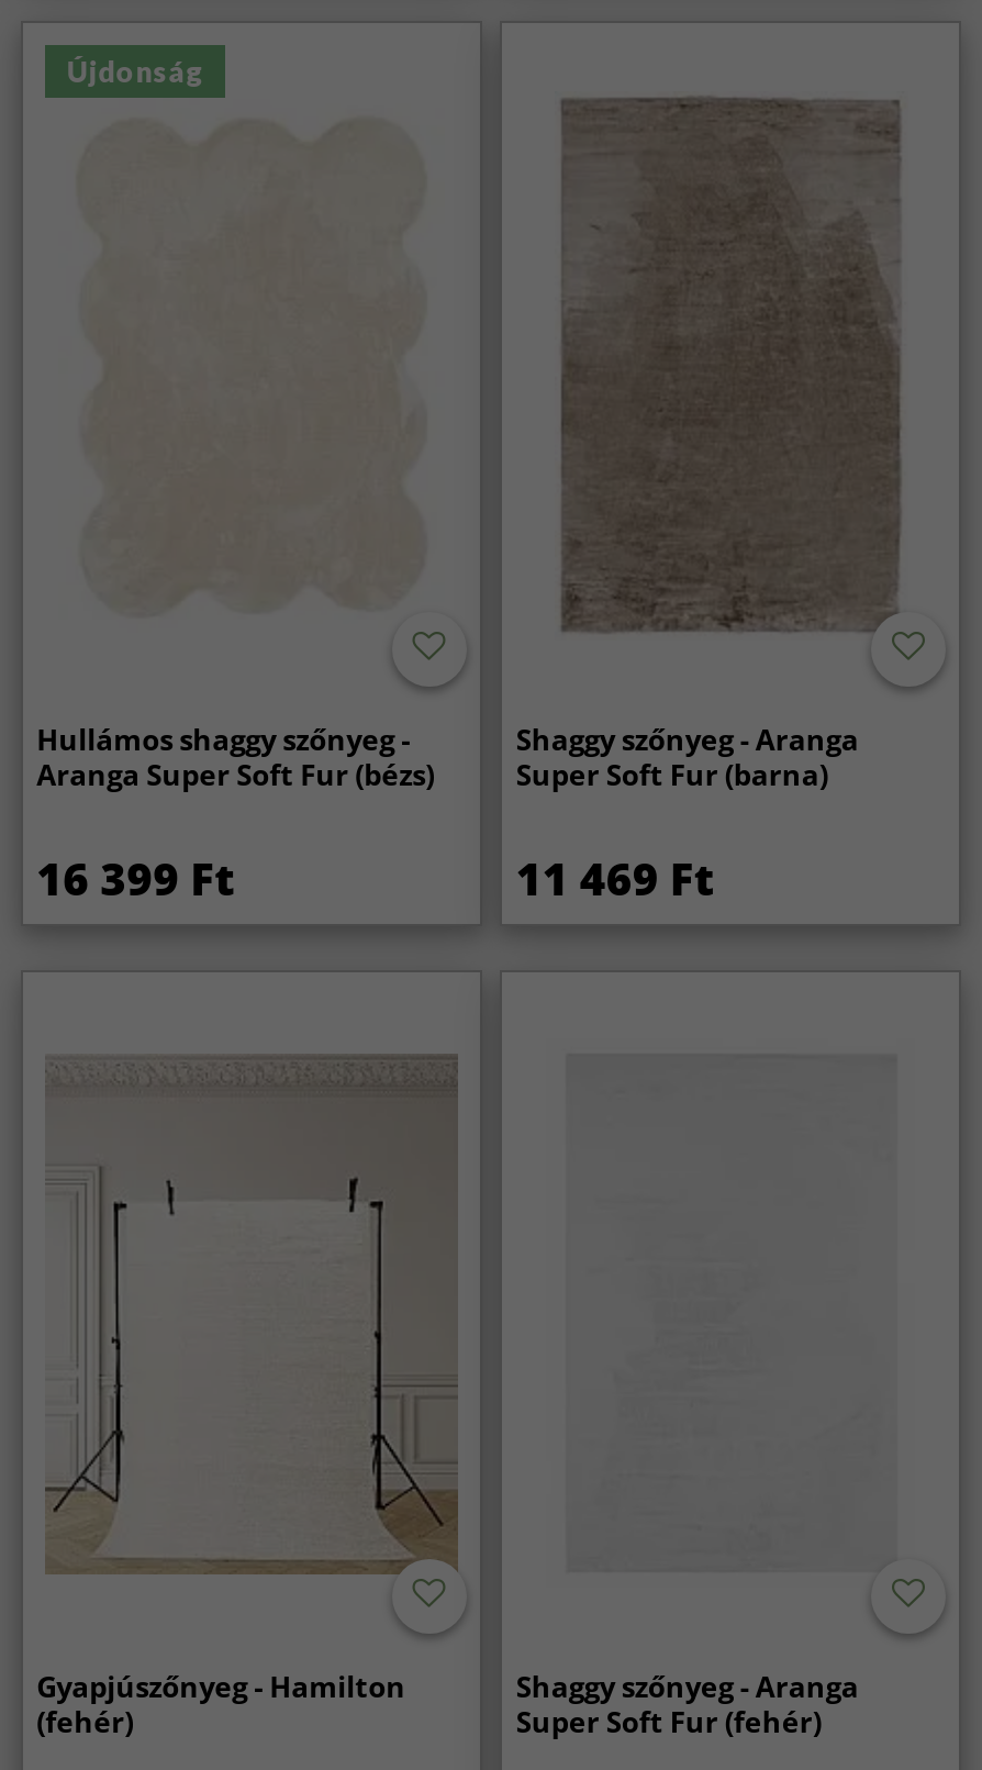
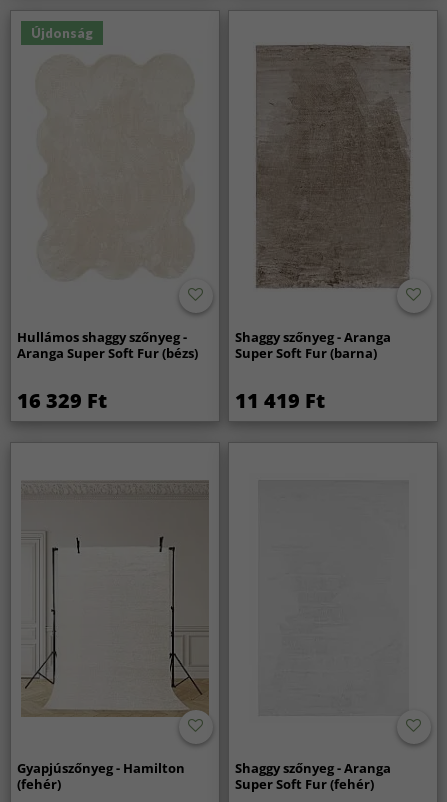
[37,849,234,908] 16 399 Ft -> [17,387,107,414] 16 329 Ft
[516,849,714,908] 11 469 Ft -> [235,387,325,414] 11 419 Ft

